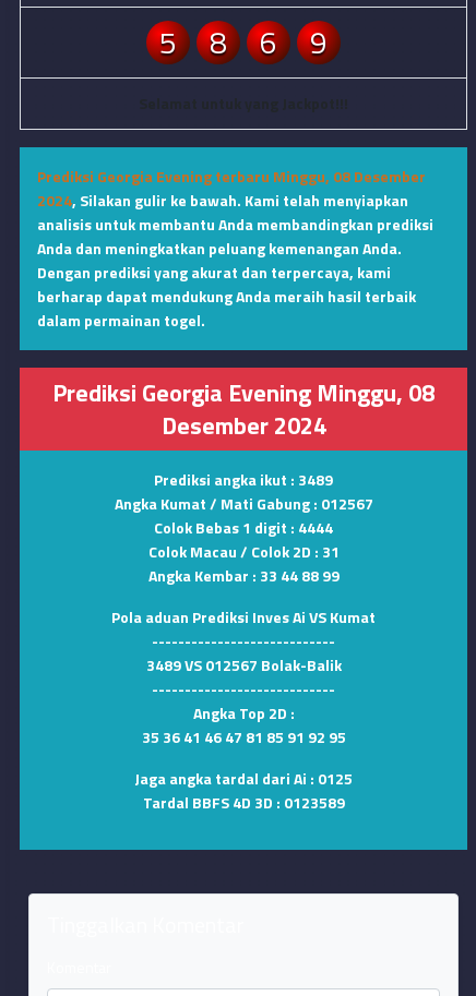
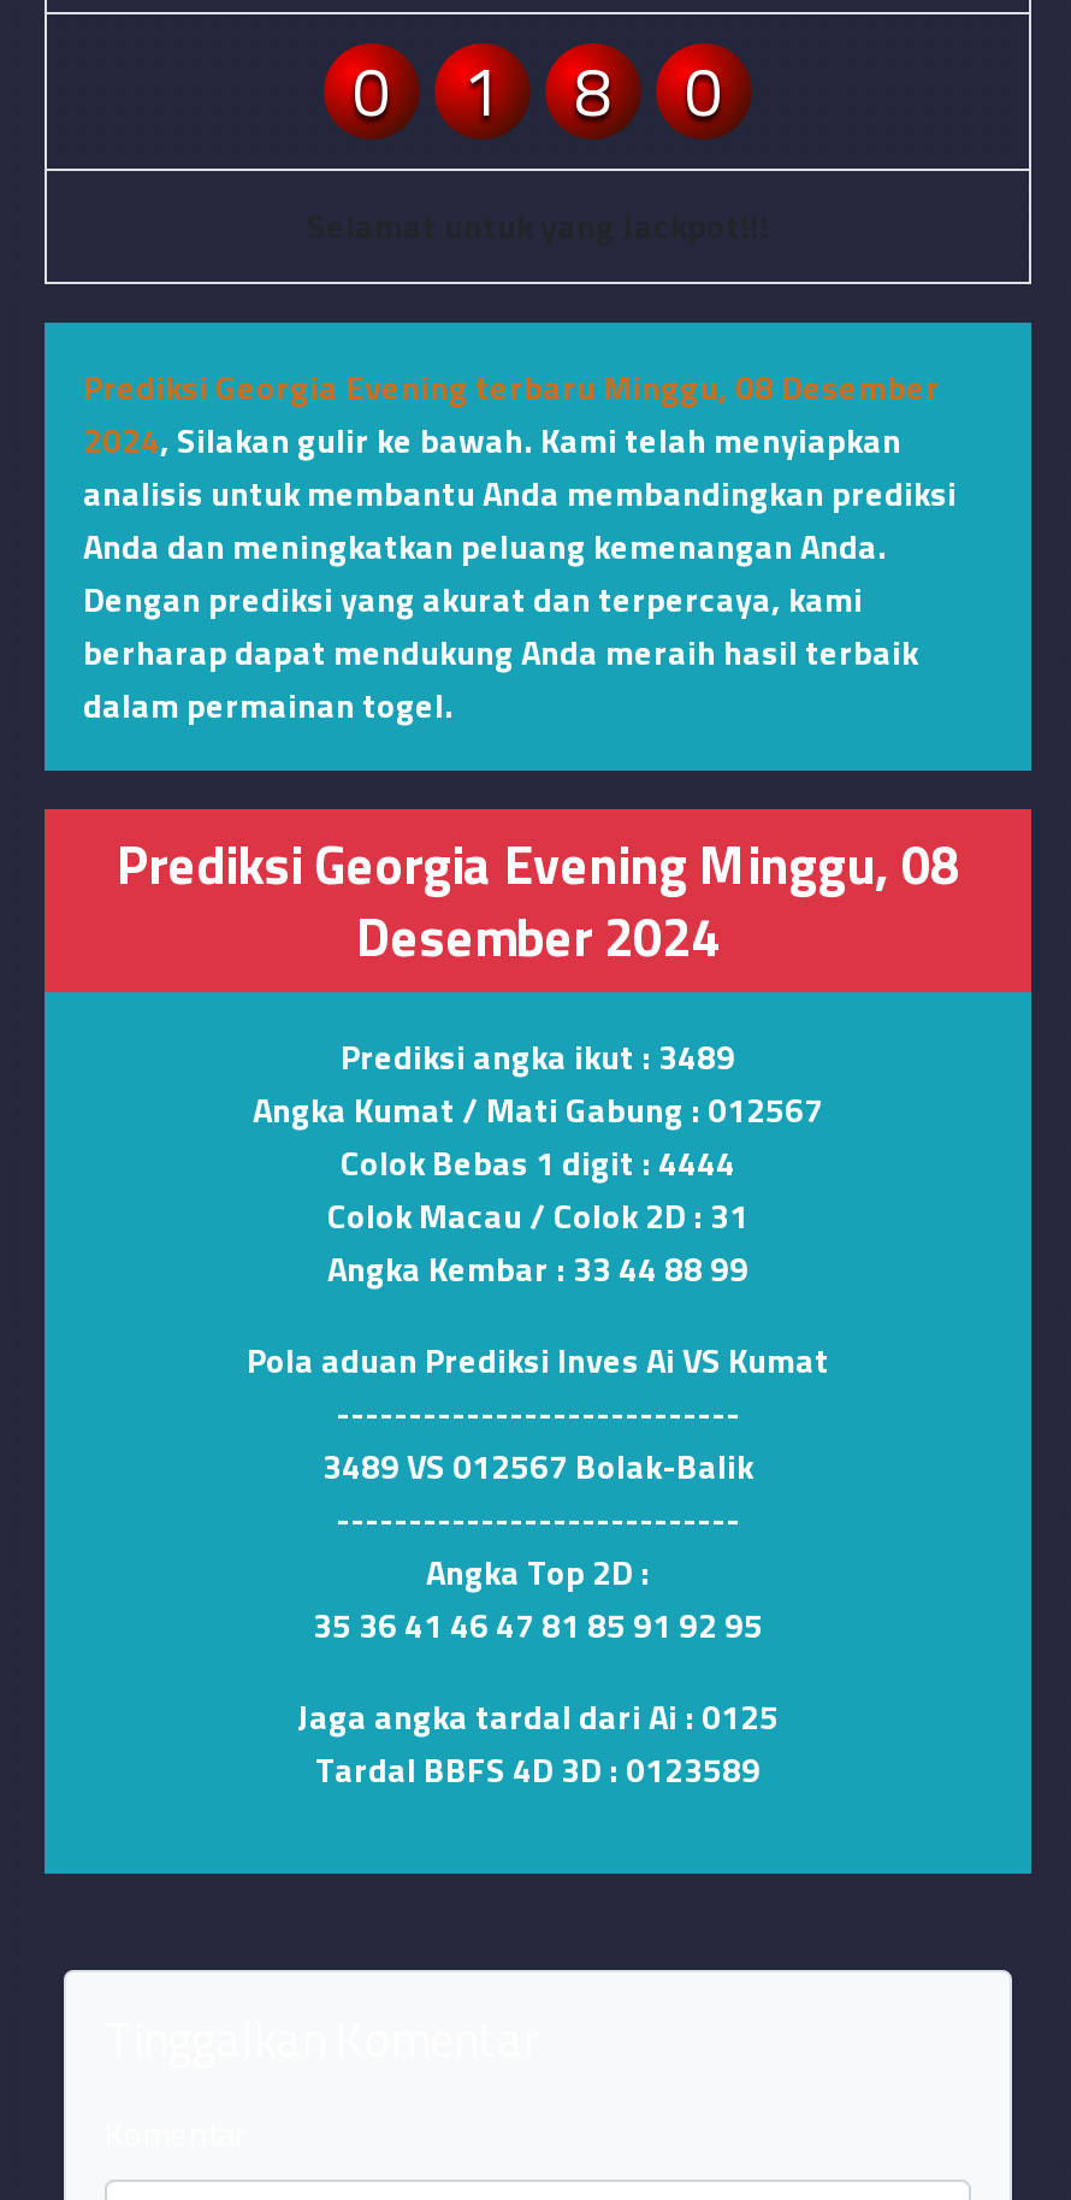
[159,18,177,65] 5 -> [353,38,502,142] 0 | 1
[260,18,328,65] 6 | 9 -> [685,38,723,142] 0

